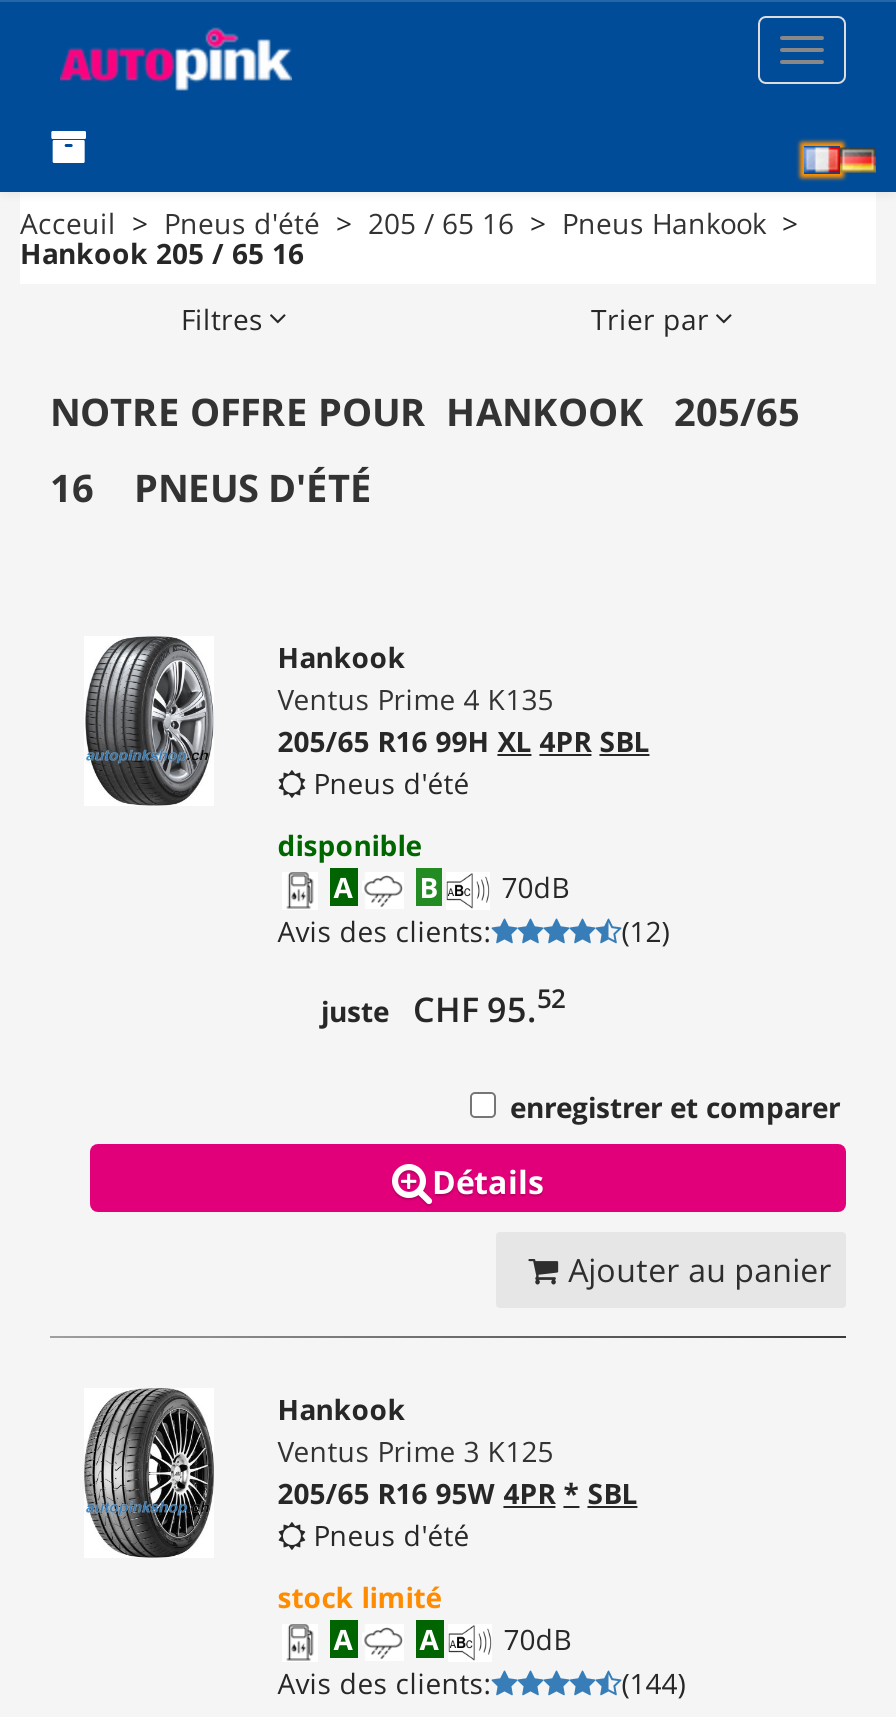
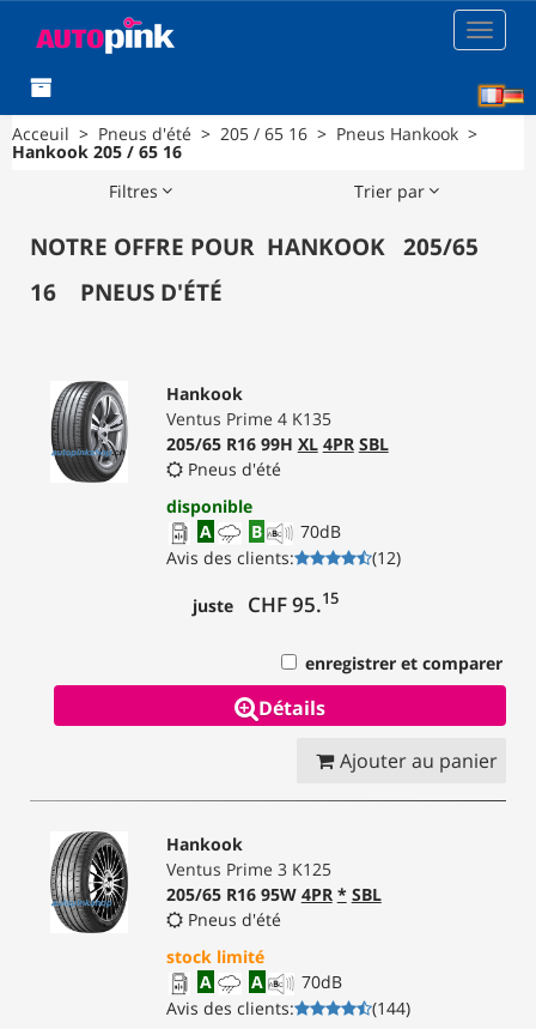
[321,981,565,1032] juste CHF 95.52 -> [192,588,338,618] juste CHF 95.15

